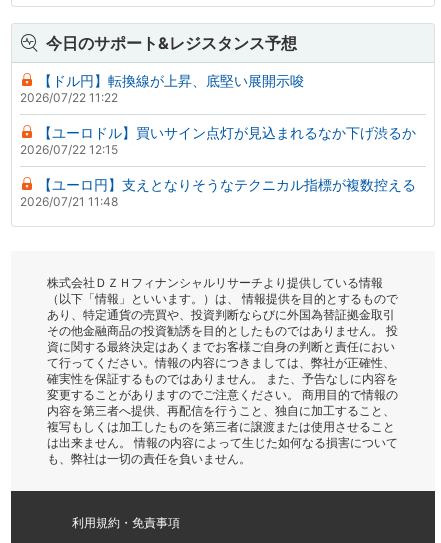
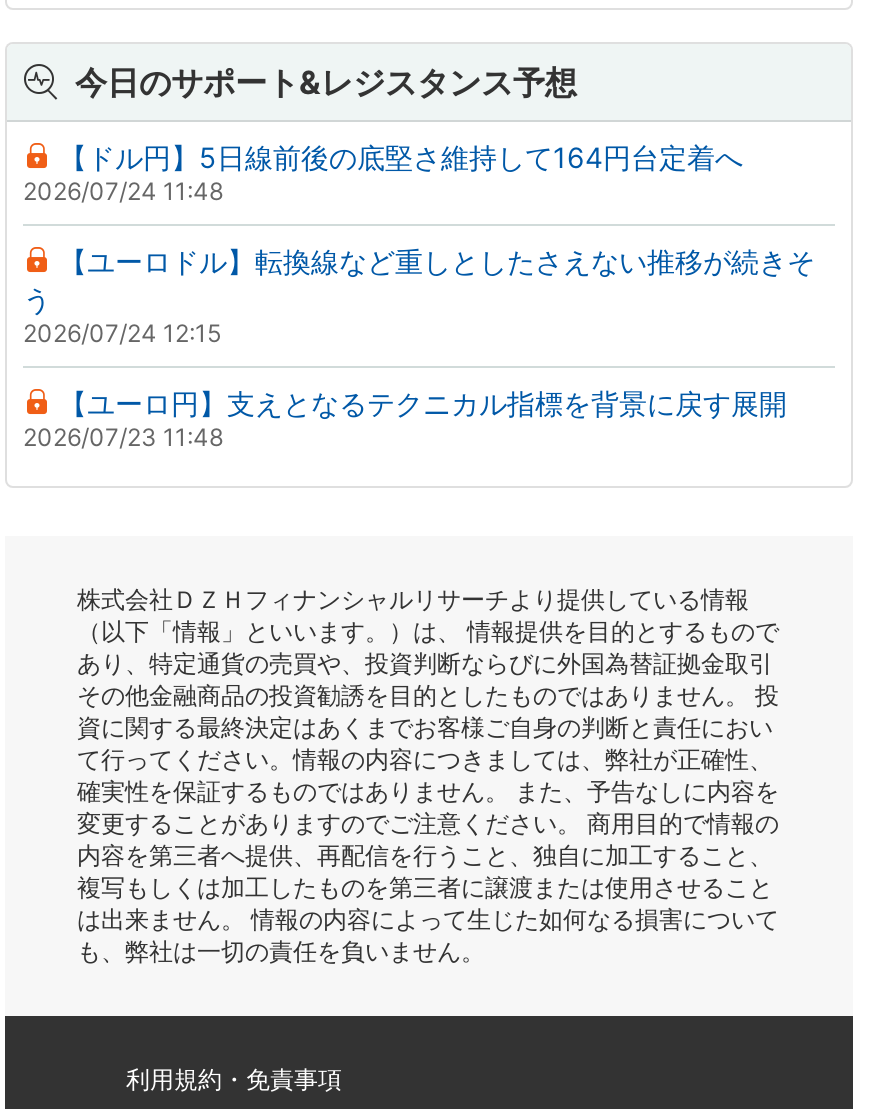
[20,72,304,105] 【ドル円】転換線が上昇、底堅い展開示唆 | 2026/07/22 11:22 -> [23,139,743,205] 【ドル円】5日線前後の底堅さ維持して164円台定着へ | 2026/07/24 11:48
[20,124,416,157] 【ユーロドル】買いサイン点灯が見込まれるなか下げ渋るか | 2026/07/22 12:15 -> [23,243,815,347] 【ユーロドル】転換線など重しとしたさえない推移が続きそ | う | 2026/07/24 12:15
[20,176,416,209] 【ユーロ円】支えとなりそうなテクニカル指標が複数控える | 2026/07/21 11:48 -> [23,385,787,451] 【ユーロ円】支えとなるテクニカル指標を背景に戻す展開 | 2026/07/23 11:48

